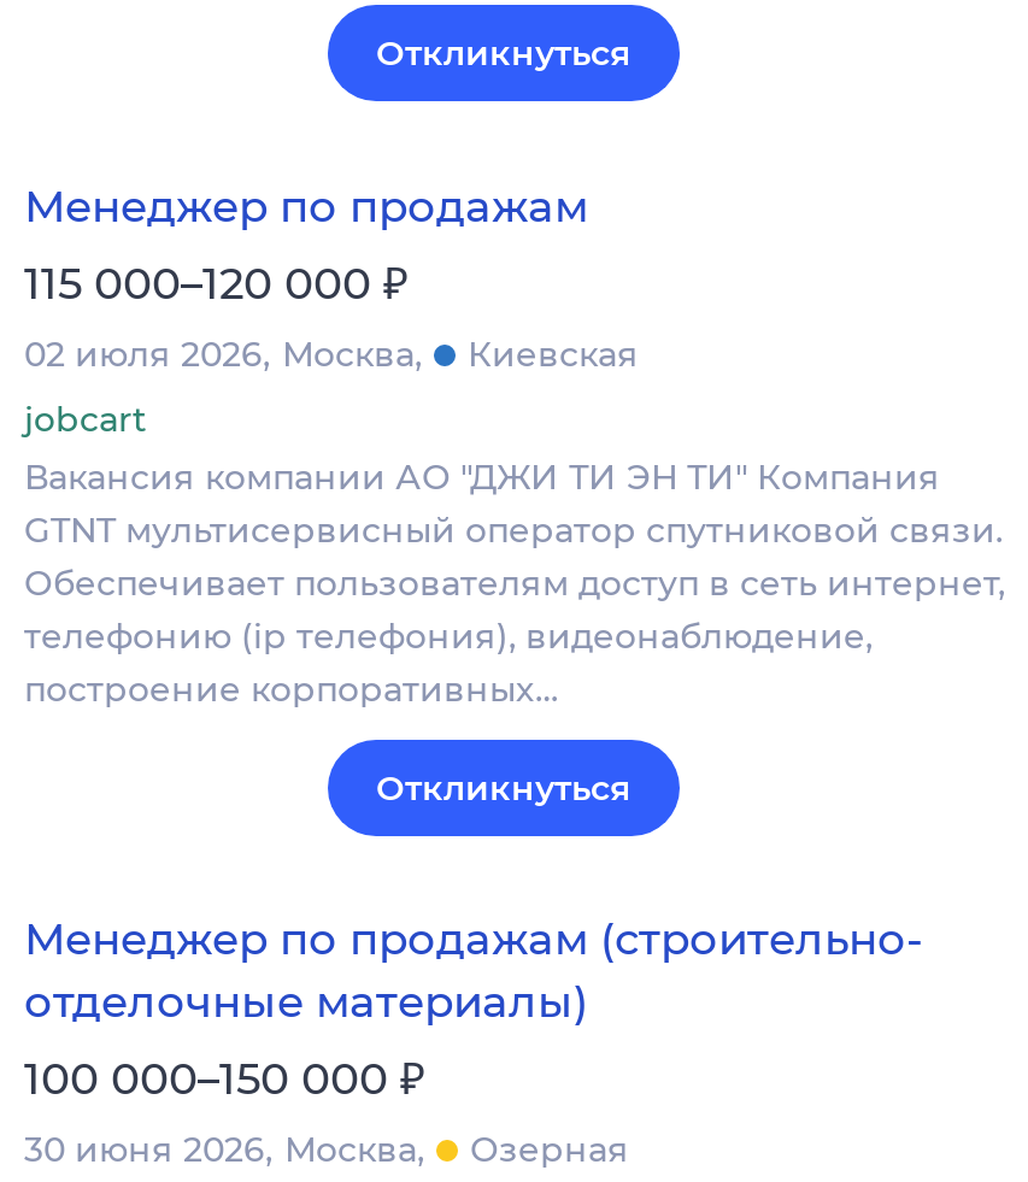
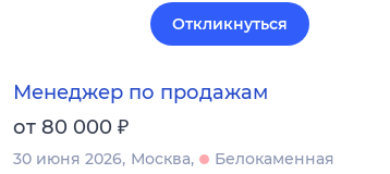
[24,247,1005,1106] 115 000–120 000 ₽ | 02 июля 2026 Москва | Киевская | jobcart | Вакансия компании АО "ДЖИ ТИ ЭН ТИ" Компания | GTNT мультисервисный оператор спутниковой связи. | Обеспечивает пользователям доступ в сеть интернет, | телефонию (ip телефония), видеонаблюдение, | построение корпоративных… | Откликнуться | Менеджер по продажам (строительно- | отделочные материалы) | 100 000–150 000 ₽ -> [13,111,129,140] от 80 000 ₽
[470,1128,629,1171] Озерная -> [215,150,334,169] Белокаменная

